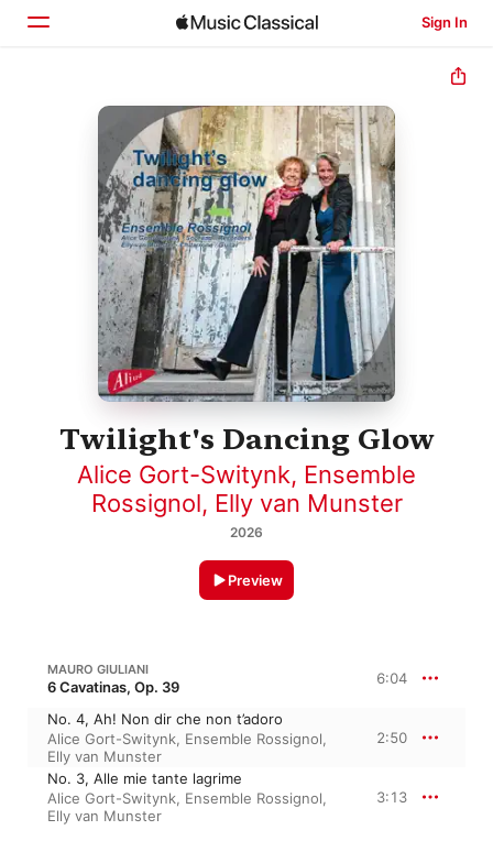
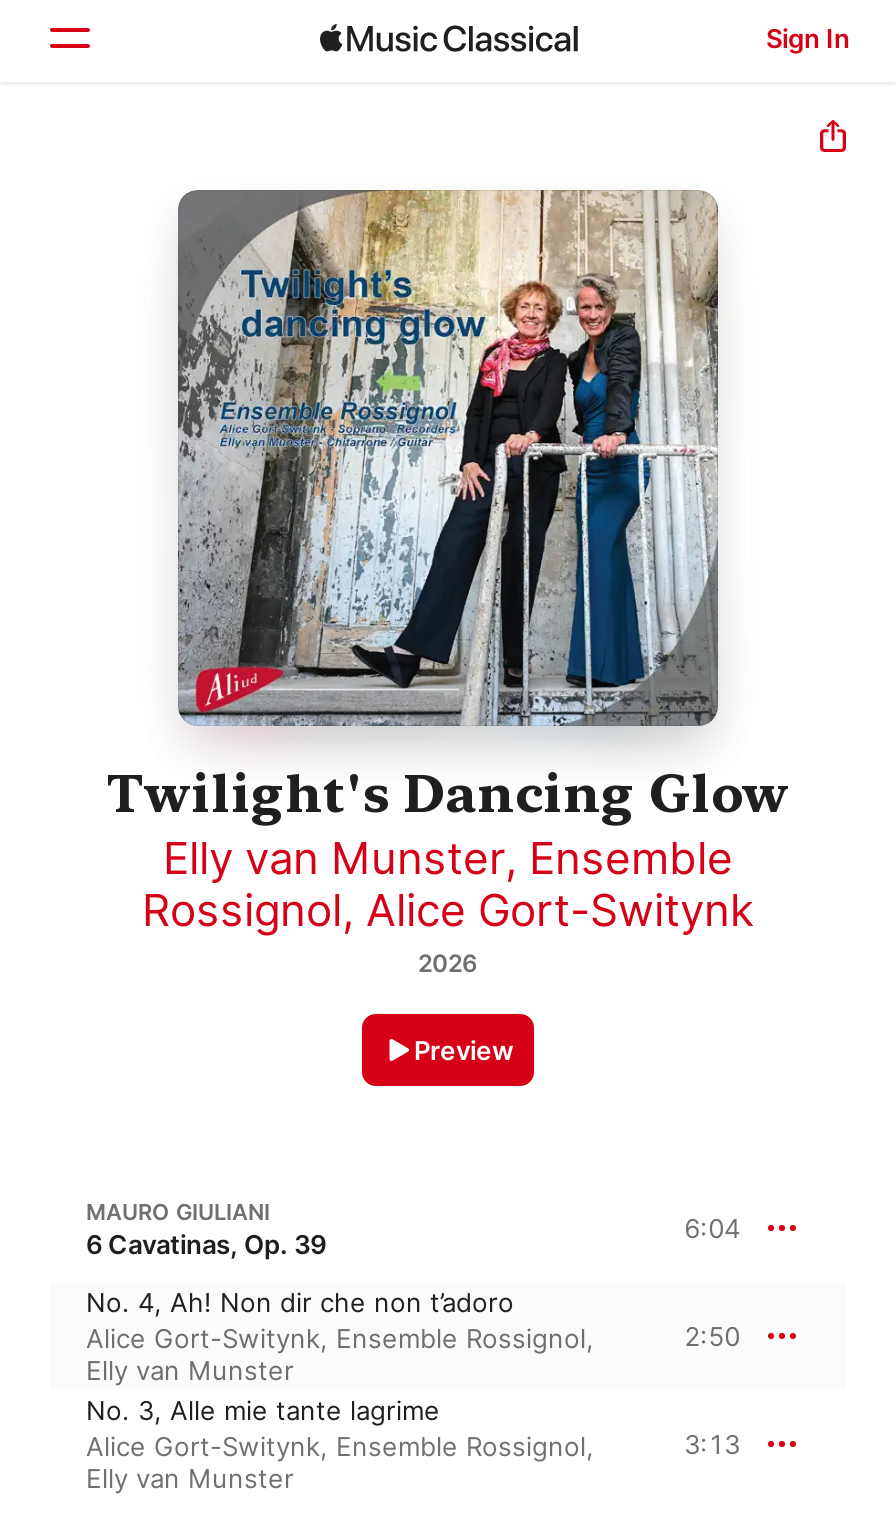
[77,460,416,517] Alice Gort-Switynk, Ensemble | Rossignol, Elly van Munster -> [142,832,754,936] Elly van Munster, Ensemble | Rossignol, Alice Gort-Switynk

